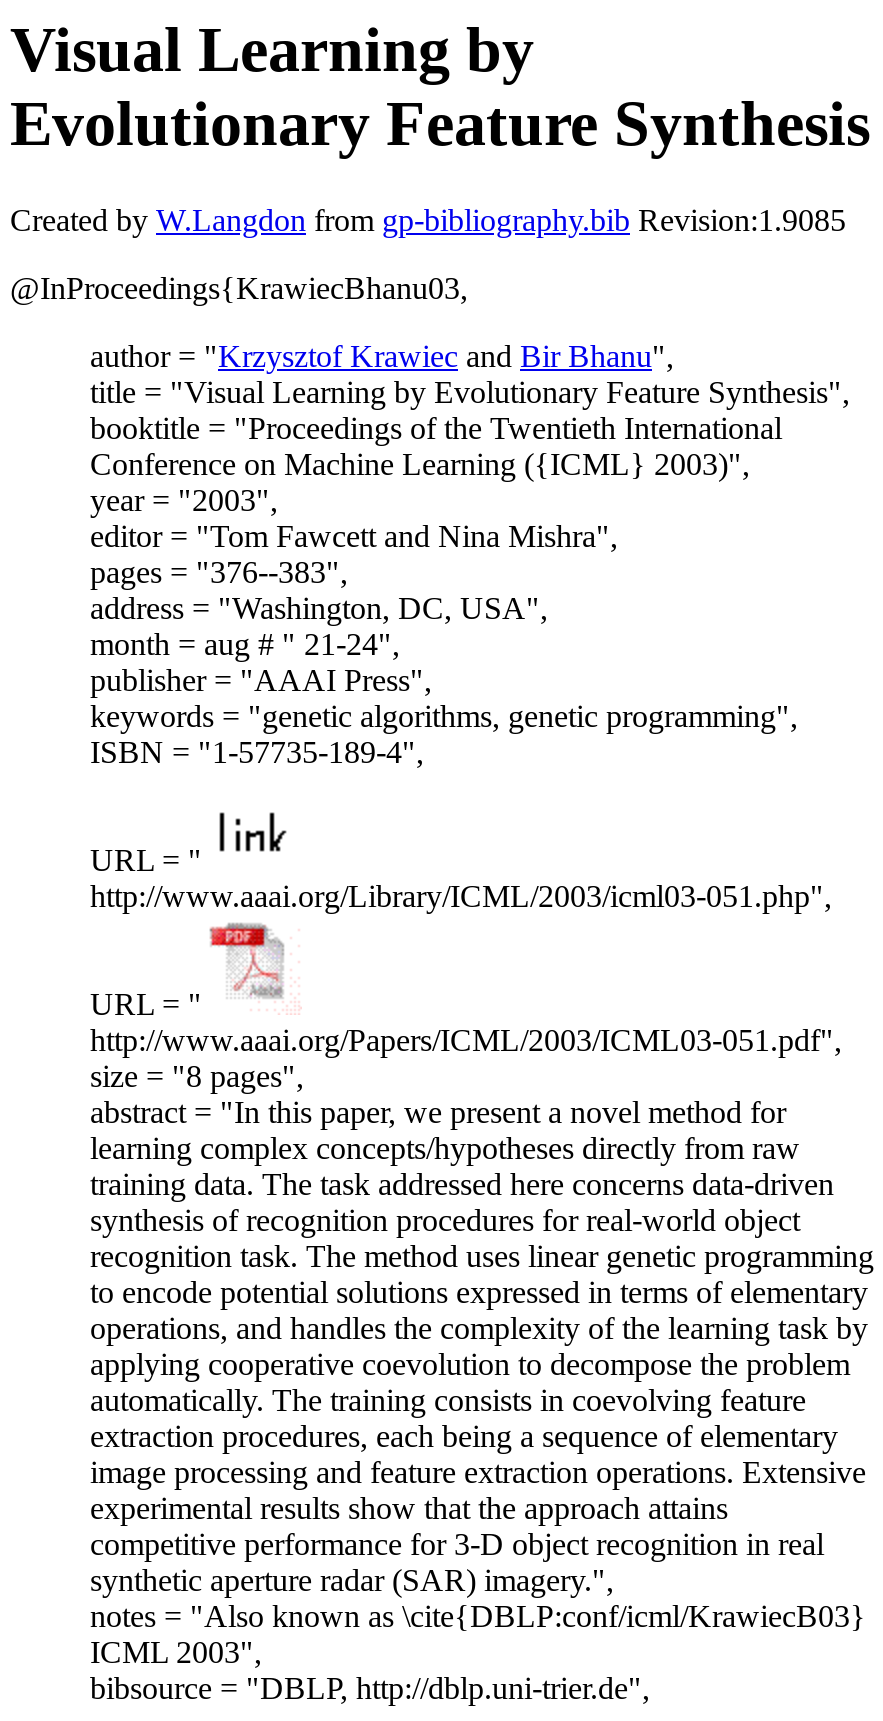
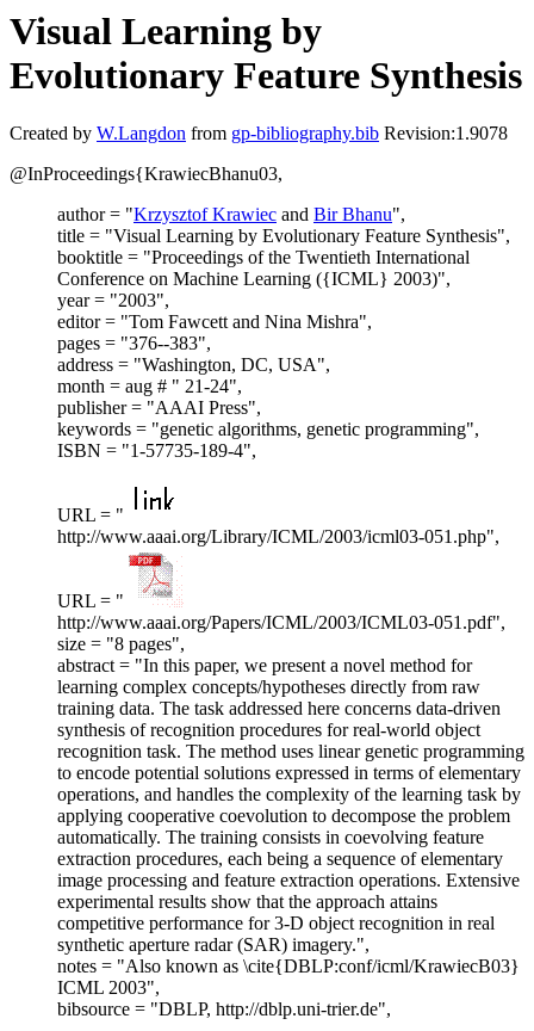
[10,204,846,238] Created by W.Langdon from gp-bibliography.bib Revision:1.9085 -> [10,123,508,144] Created by W.Langdon from gp-bibliography.bib Revision:1.9078

